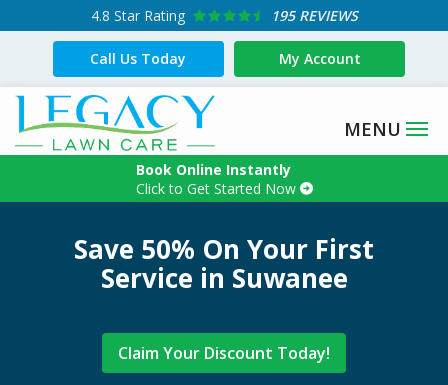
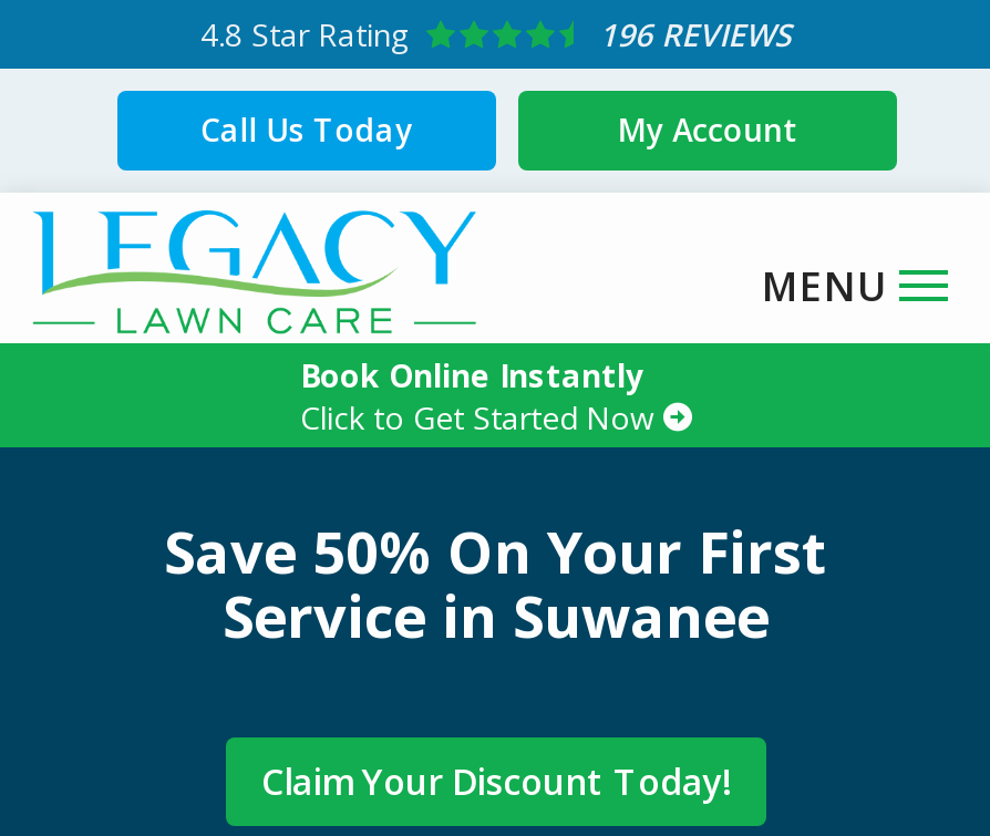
[270,6,357,25] 195 REVIEWS -> [599,13,792,55] 196 REVIEWS

